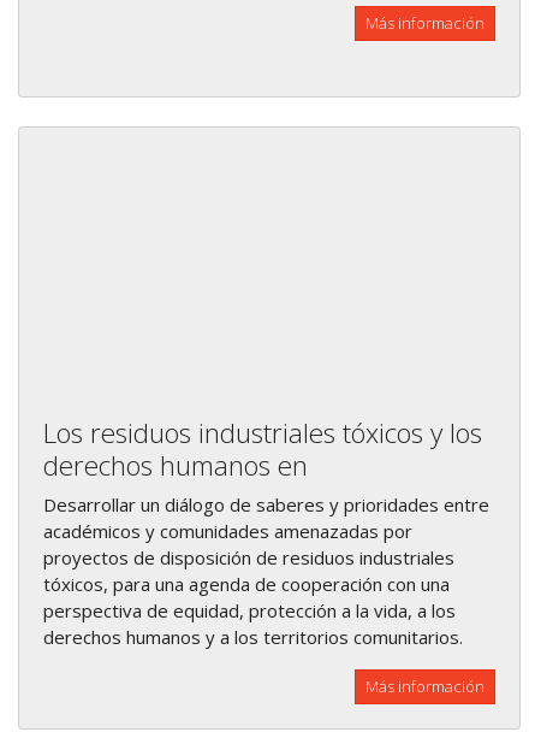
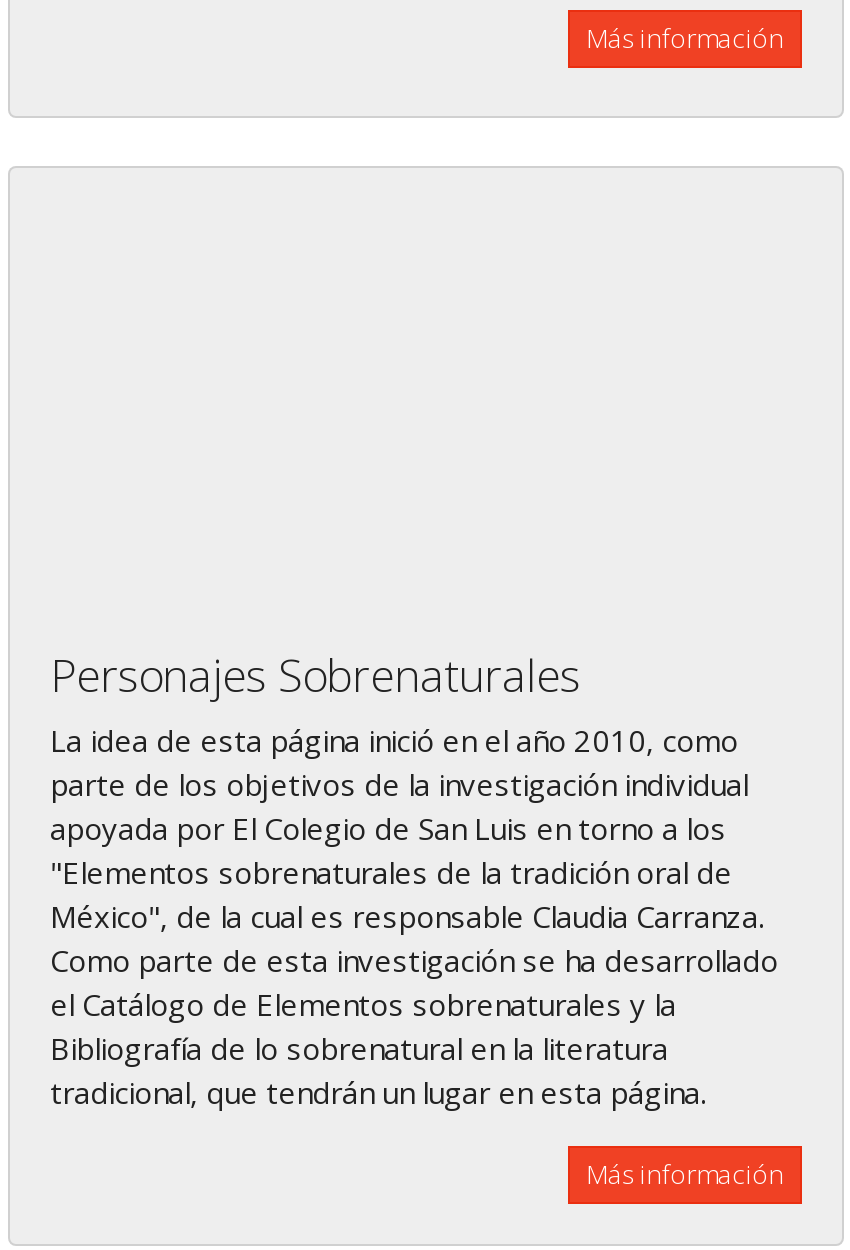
[43,414,489,649] Los residuos industriales tóxicos y los | derechos humanos en | Desarrollar un diálogo de saberes y prioridades entre | académicos y comunidades amenazadas por | proyectos de disposición de residuos industriales | tóxicos, para una agenda de cooperación con una | perspectiva de equidad, protección a la vida, a los | derechos humanos y a los territorios comunitarios. -> [50,644,778,1112] Personajes Sobrenaturales | La idea de esta página inició en el año 2010, como | parte de los objetivos de la investigación individual | apoyada por El Colegio de San Luis en torno a los | "Elementos sobrenaturales de la tradición oral de | México", de la cual es responsable Claudia Carranza. | Como parte de esta investigación se ha desarrollado | el Catálogo de Elementos sobrenaturales y la | Bibliografía de lo sobrenatural en la literatura | tradicional, que tendrán un lugar en esta página.

